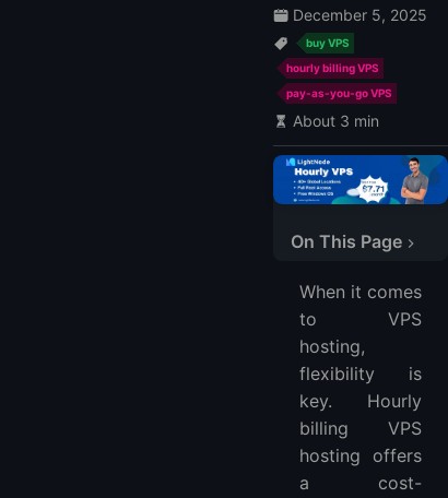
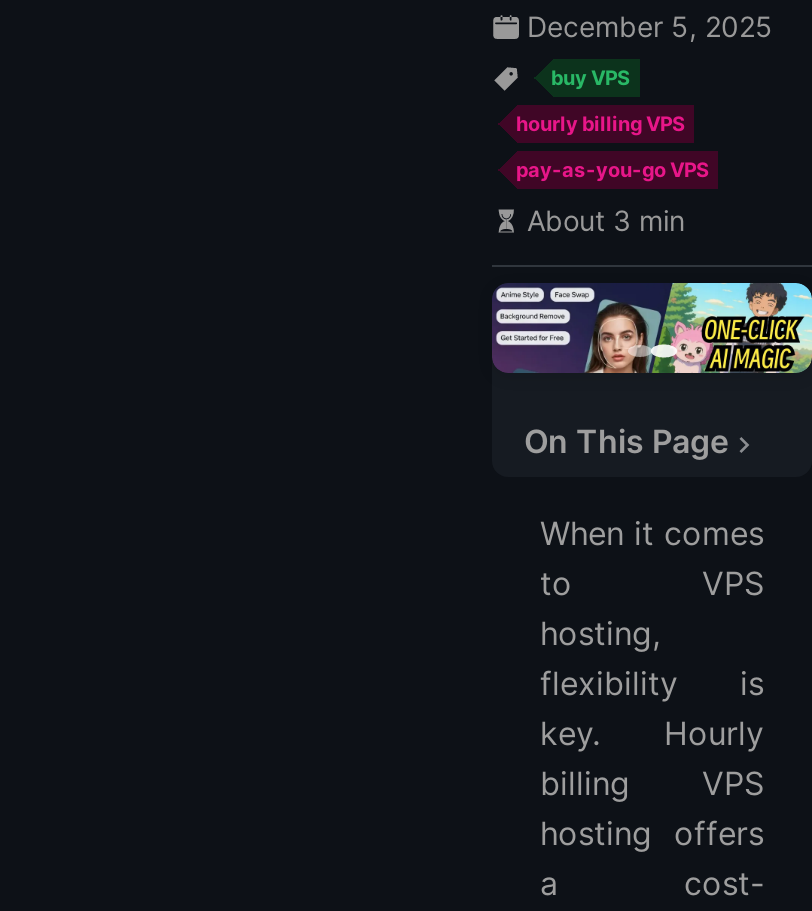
[272,154,445,205] [image] -> [492,281,806,375] [image]

